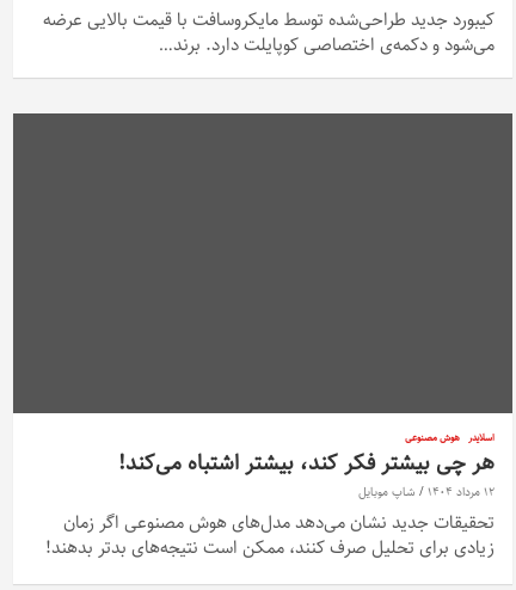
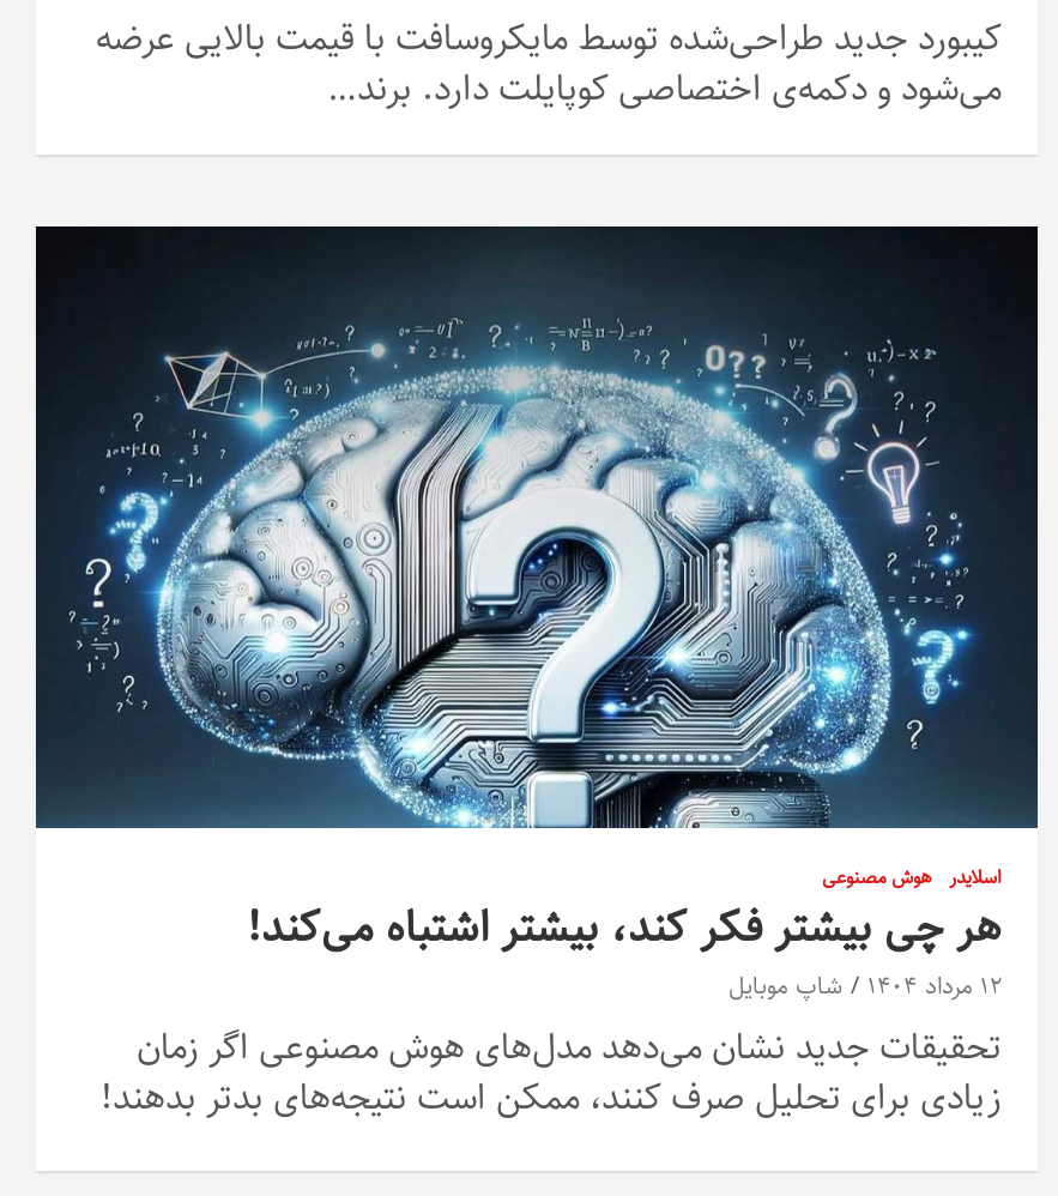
none -> [36,228,1038,829] [image]

